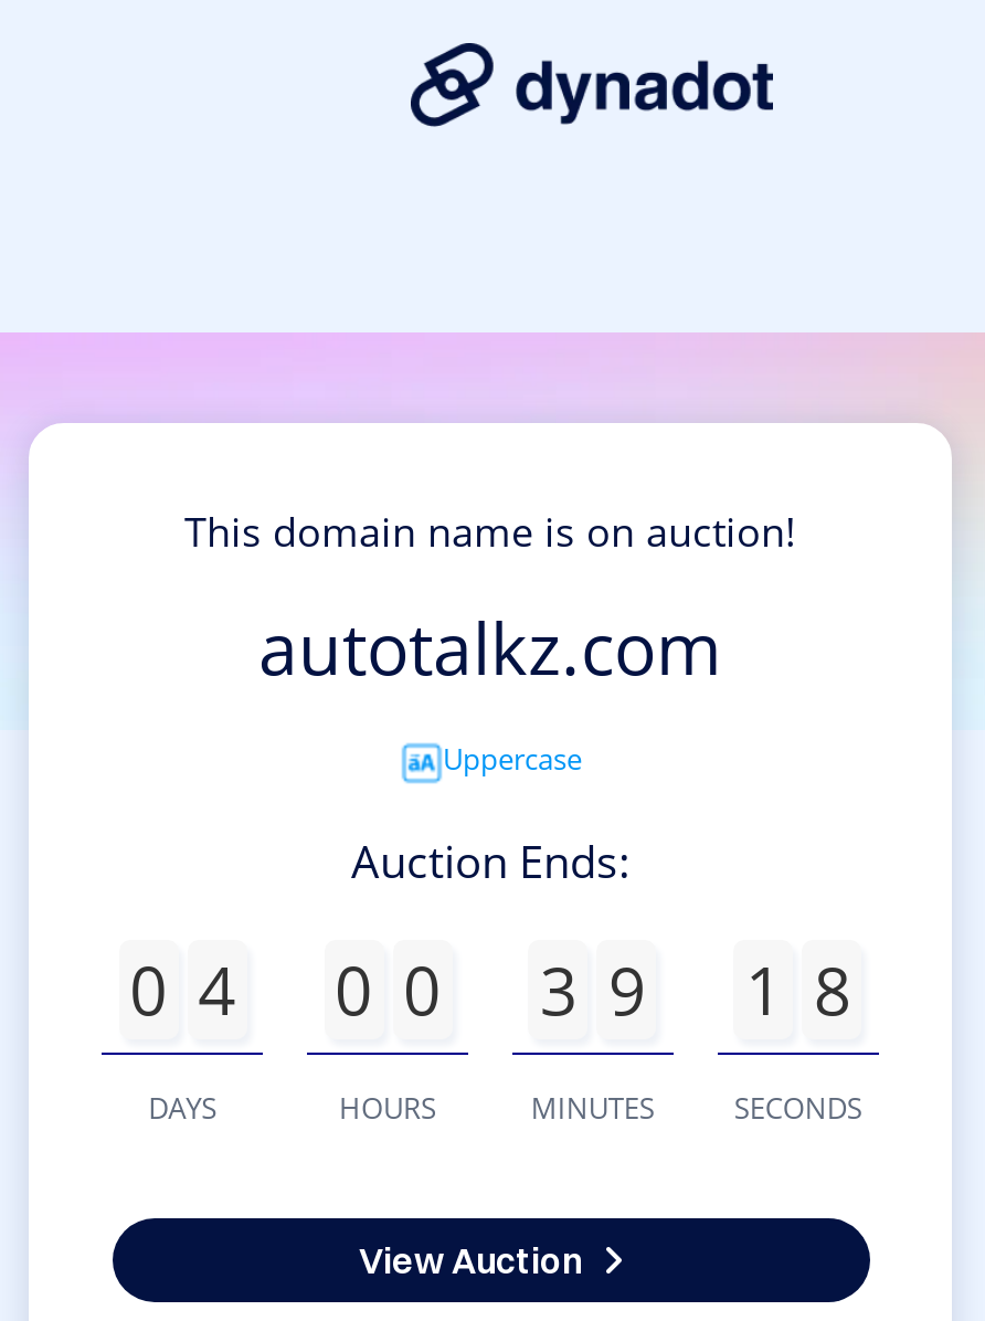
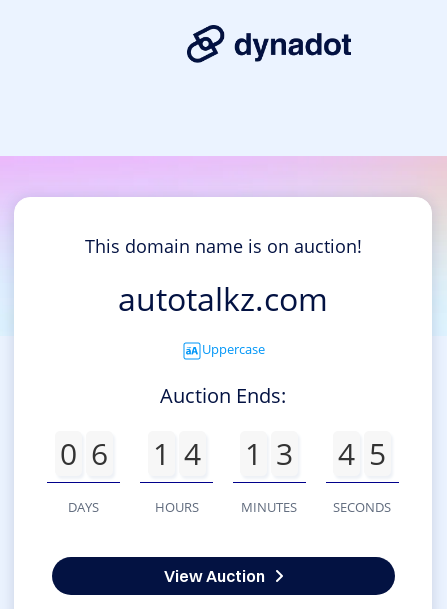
[129,944,235,1035] 0 4 -> [60,433,108,474] 0 6
[335,944,441,1035] 0 0 -> [152,433,200,474] 1 4
[540,944,646,1035] 3 9 -> [245,433,293,474] 1 3
[745,944,851,1035] 1 8 -> [338,433,386,474] 4 5

